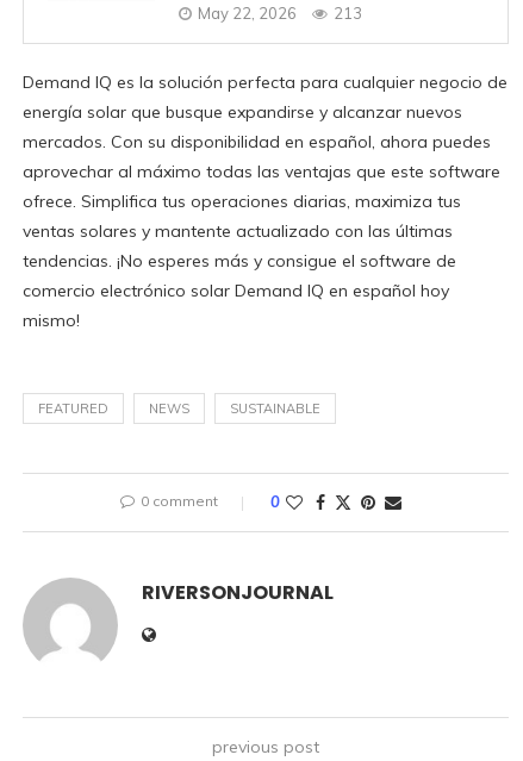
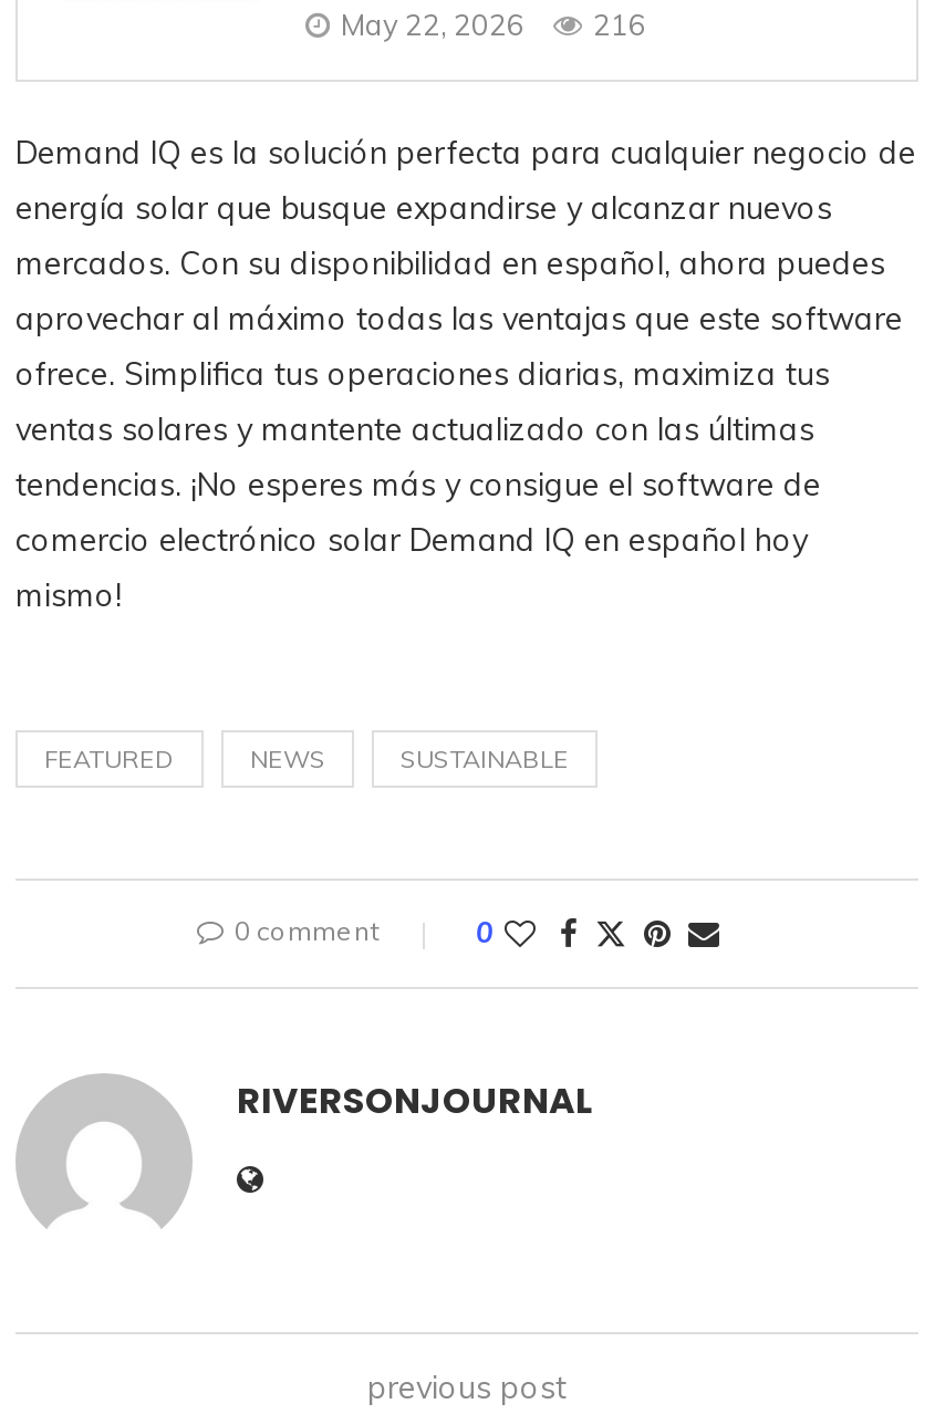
[198,4,362,23] May 22, 2026 213 -> [341,7,646,43] May 22, 2026 216

